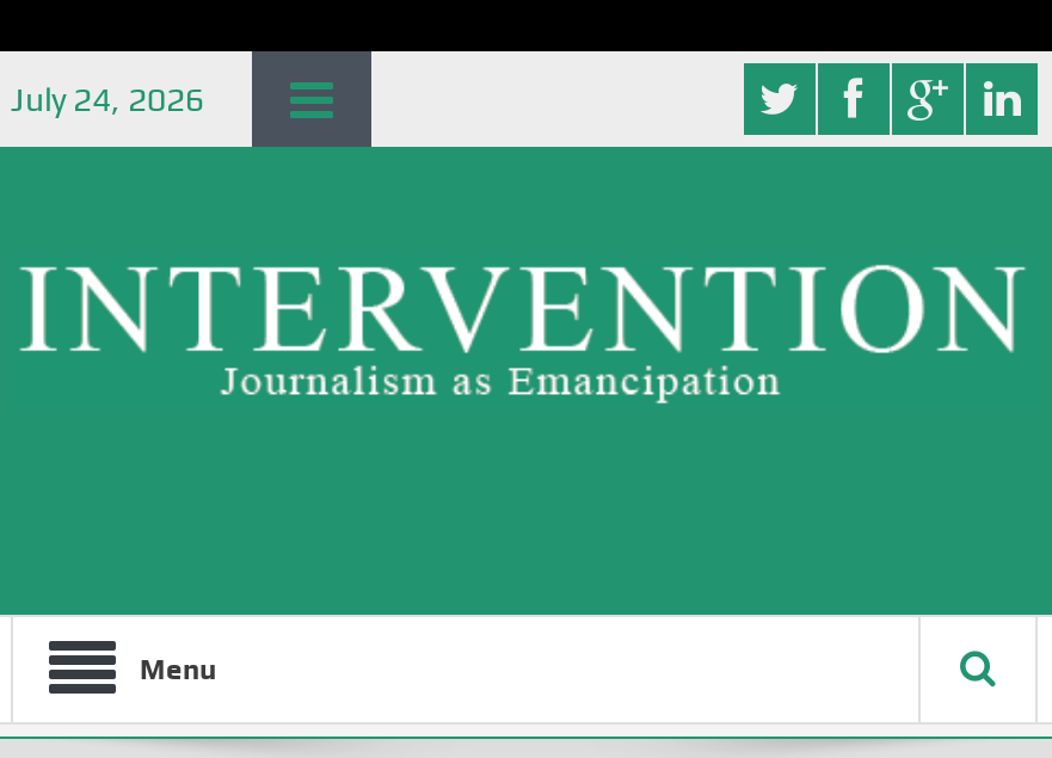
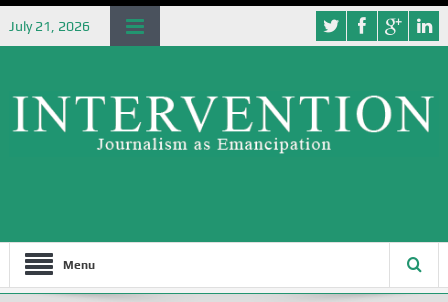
[11,80,204,118] July 24, 2026 -> [9,18,90,34] July 21, 2026

